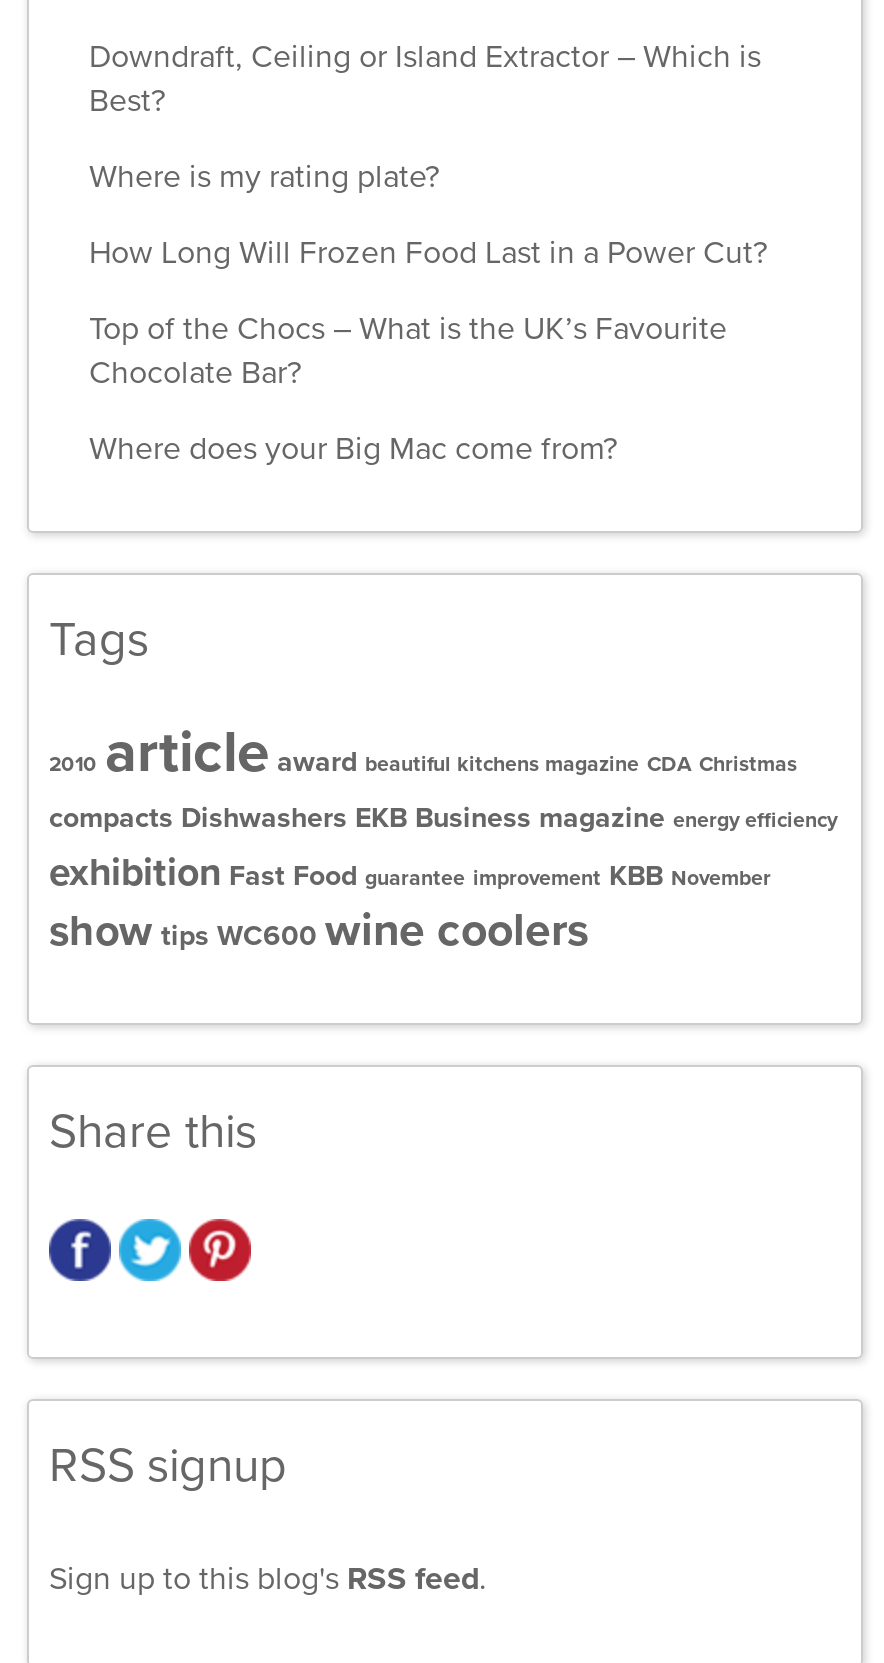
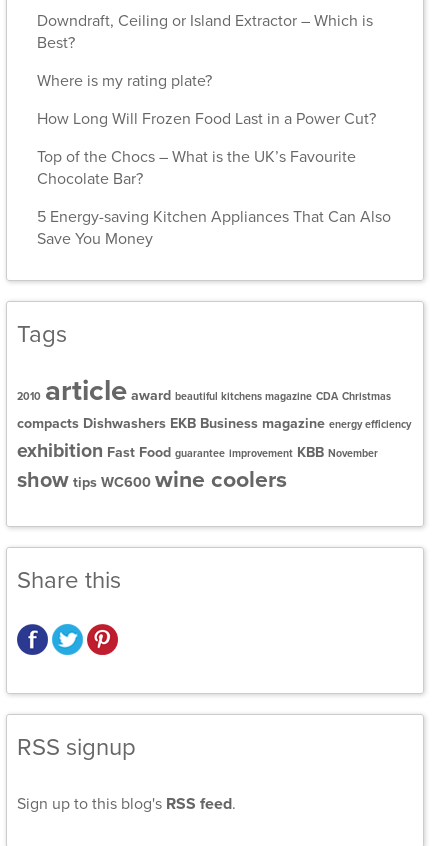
[89,430,617,470] Where does your Big Mac come from? -> [37,207,391,249] 5 Energy-saving Kitchen Appliances That Can Also | Save You Money

